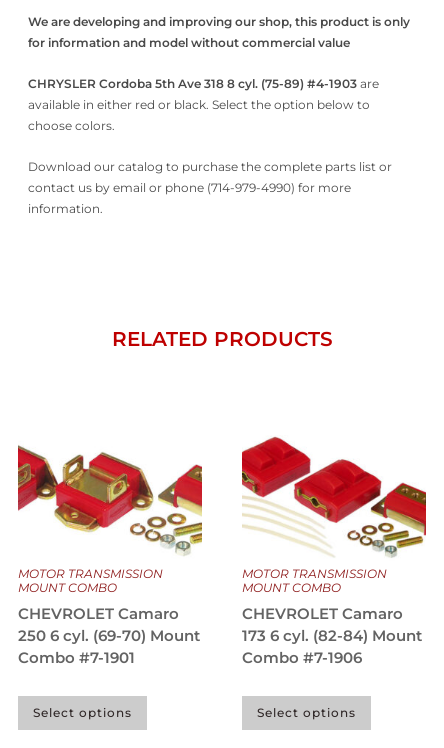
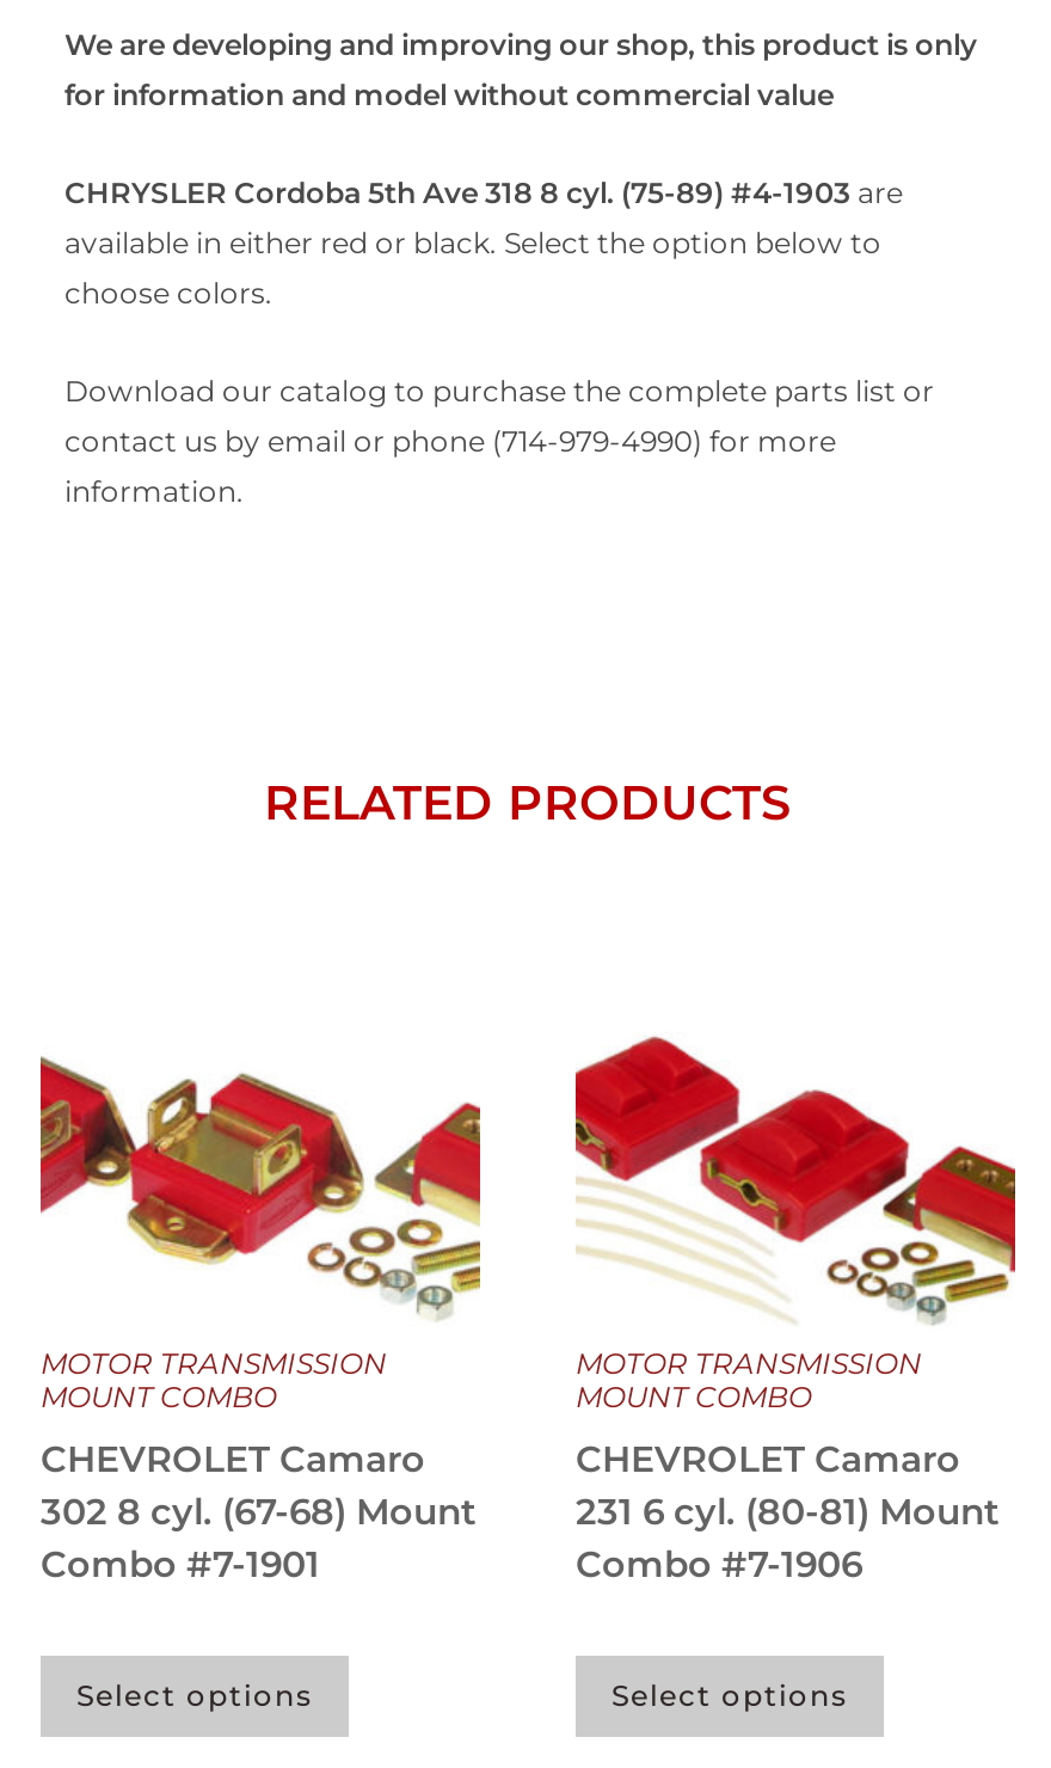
[18,626,200,645] 250 6 cyl. (69-70) Mount -> [41,1488,475,1534] 302 8 cyl. (67-68) Mount
[242,626,422,645] 173 6 cyl. (82-84) Mount -> [576,1488,998,1534] 231 6 cyl. (80-81) Mount

